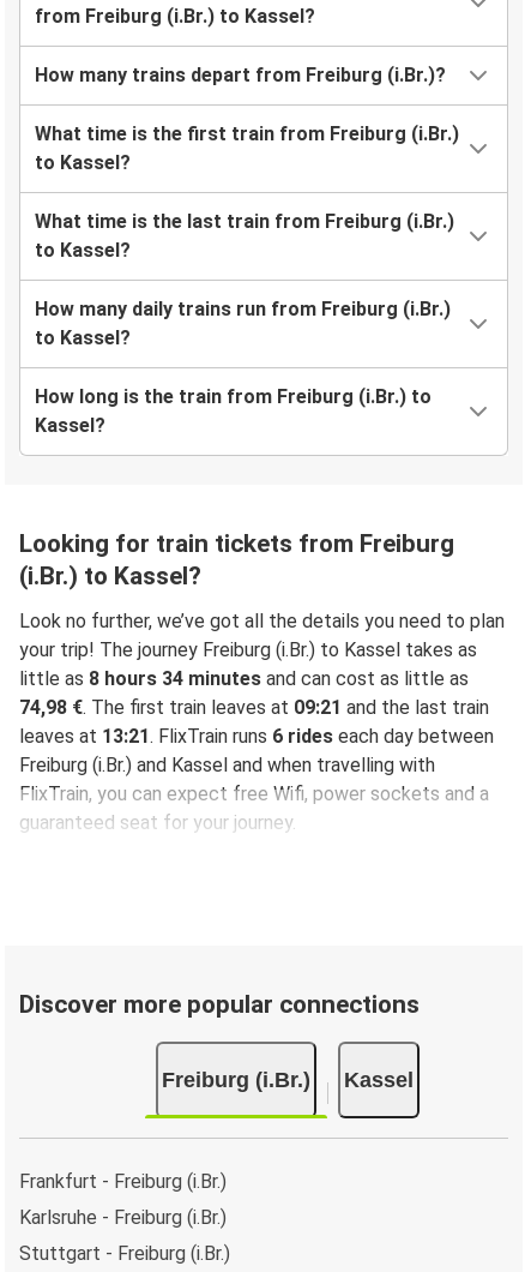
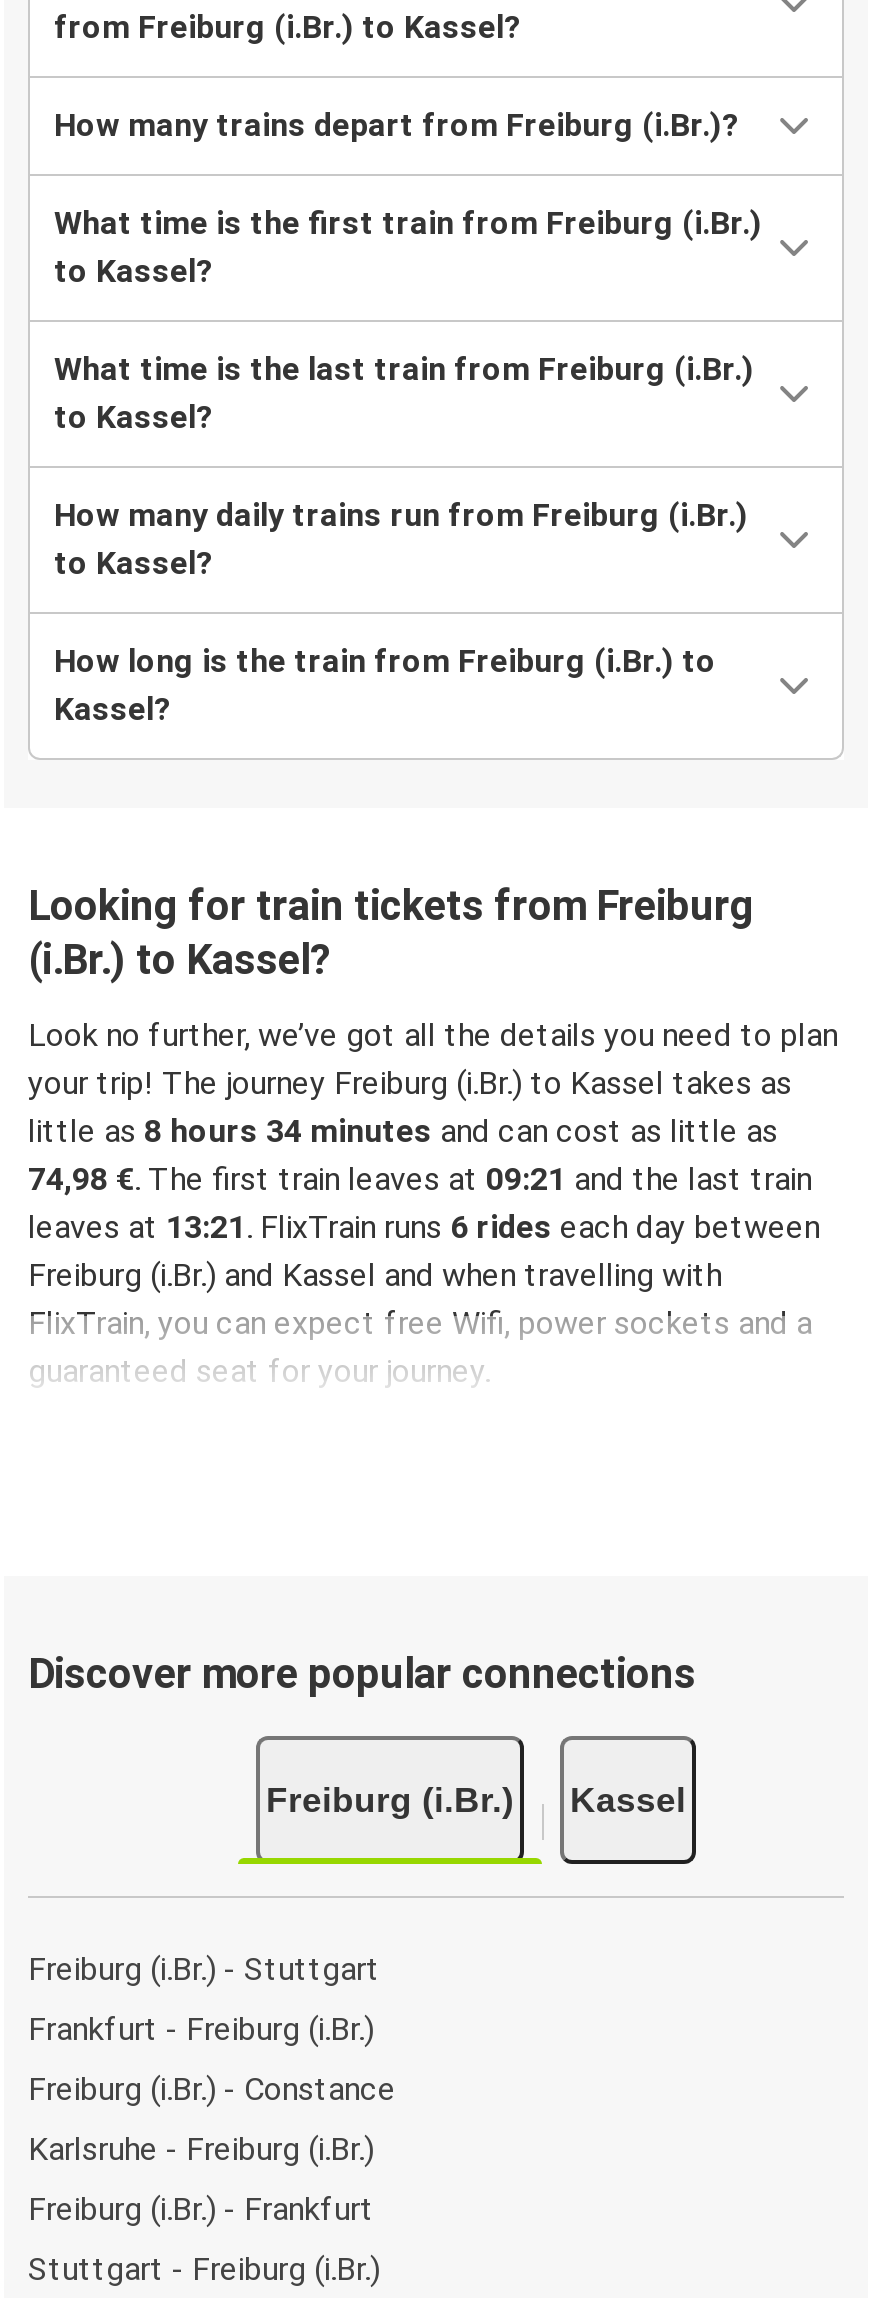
none -> [28,1950,380,1988] Freiburg (i.Br.) - Stuttgart
none -> [28,2070,396,2108] Freiburg (i.Br.) - Constance
none -> [28,2190,374,2228] Freiburg (i.Br.) - Frankfurt

